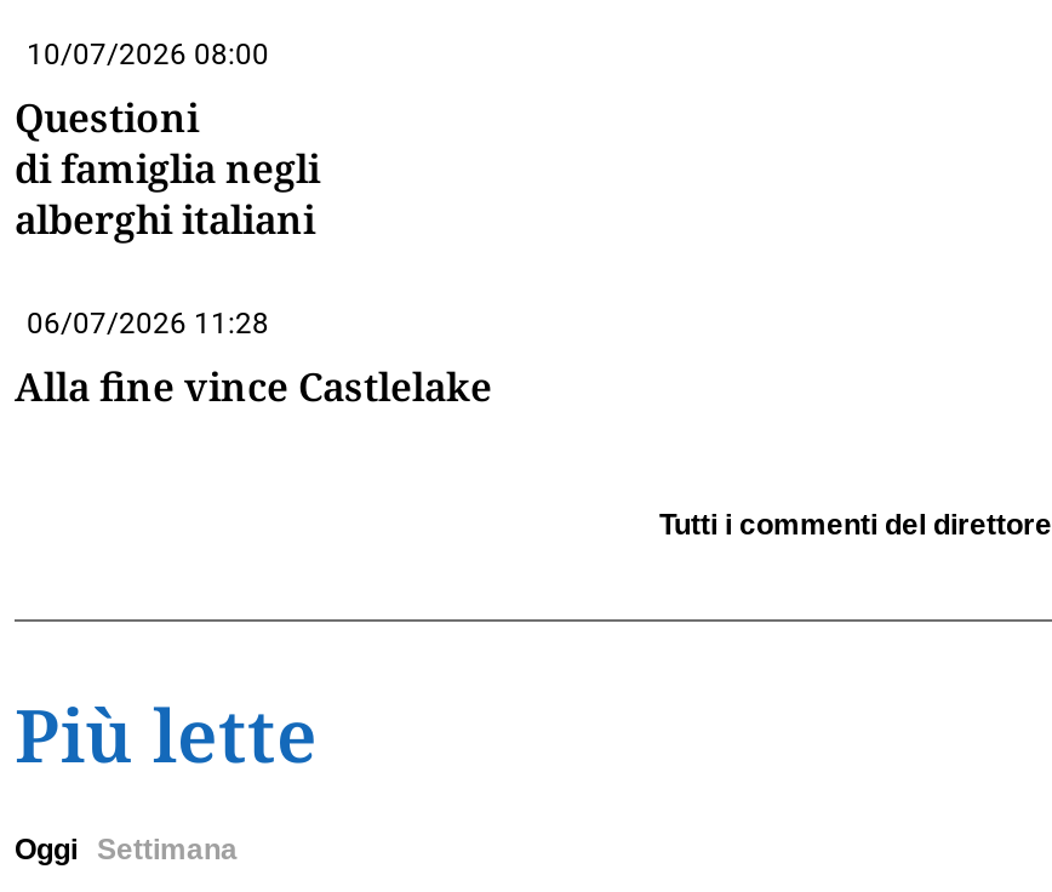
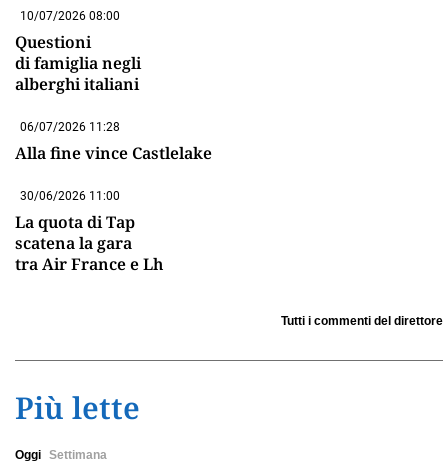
none -> [15,189,163,275] 30/06/2026 11:00 | La quota di Tap | scatena la gara | tra Air France e Lh

